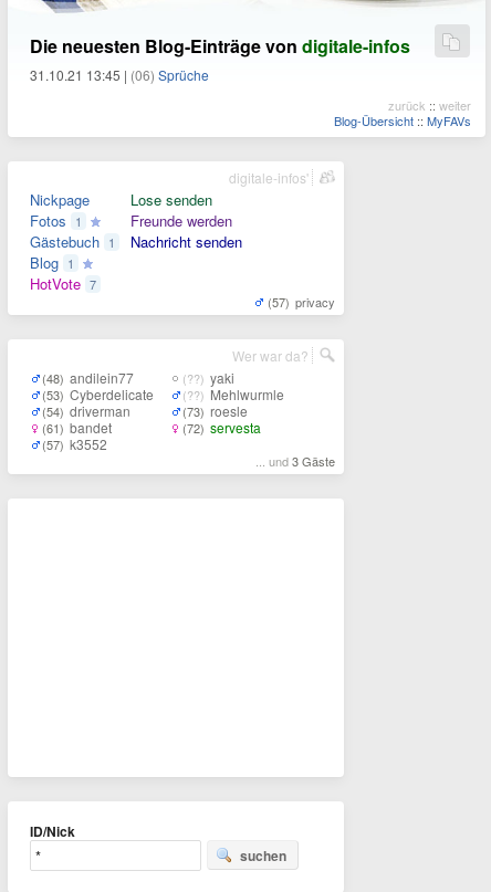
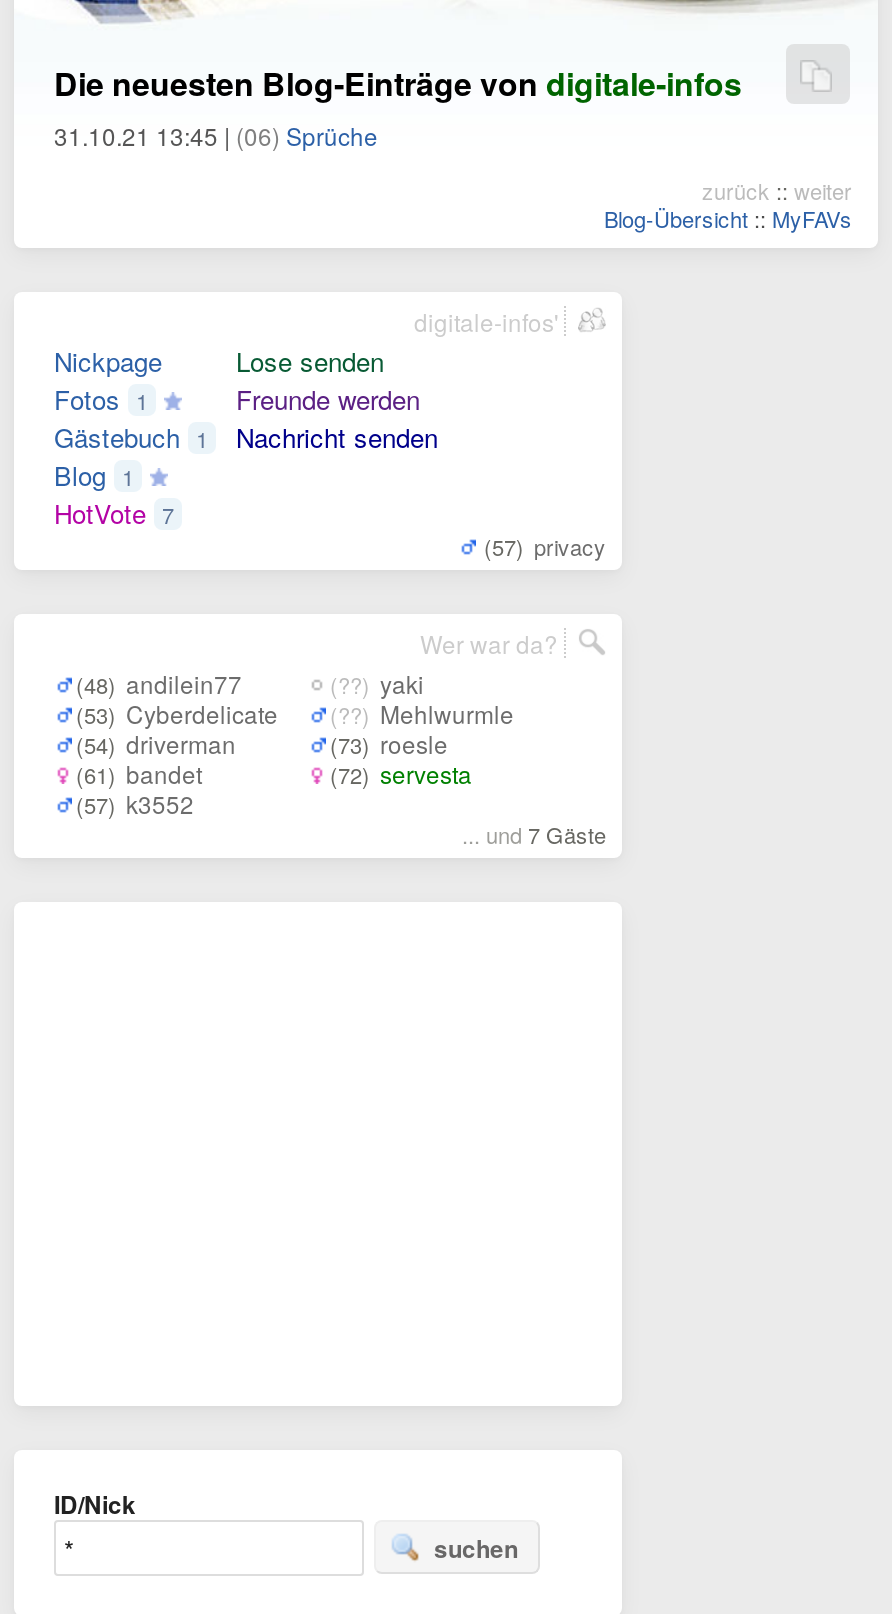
[255,452,335,470] ... und 3 Gäste -> [462,818,606,850] ... und 7 Gäste

